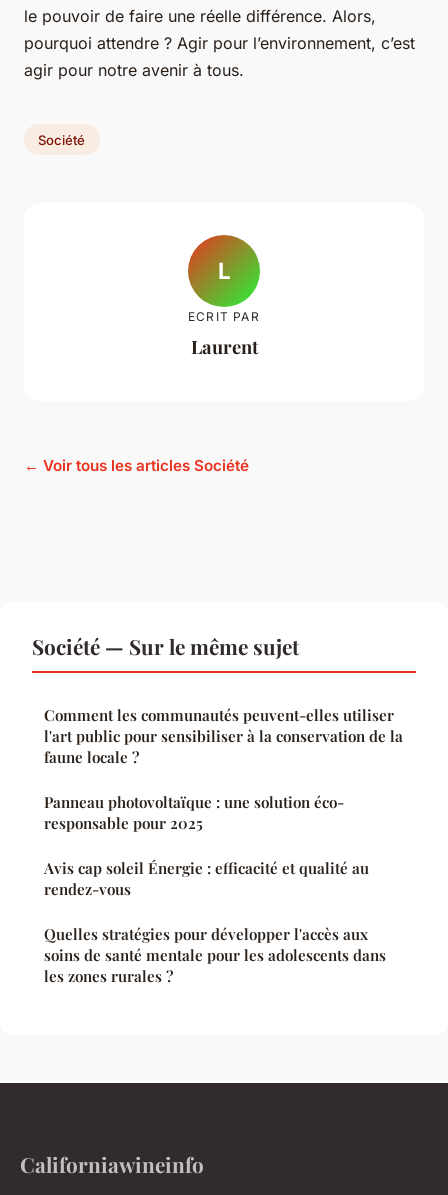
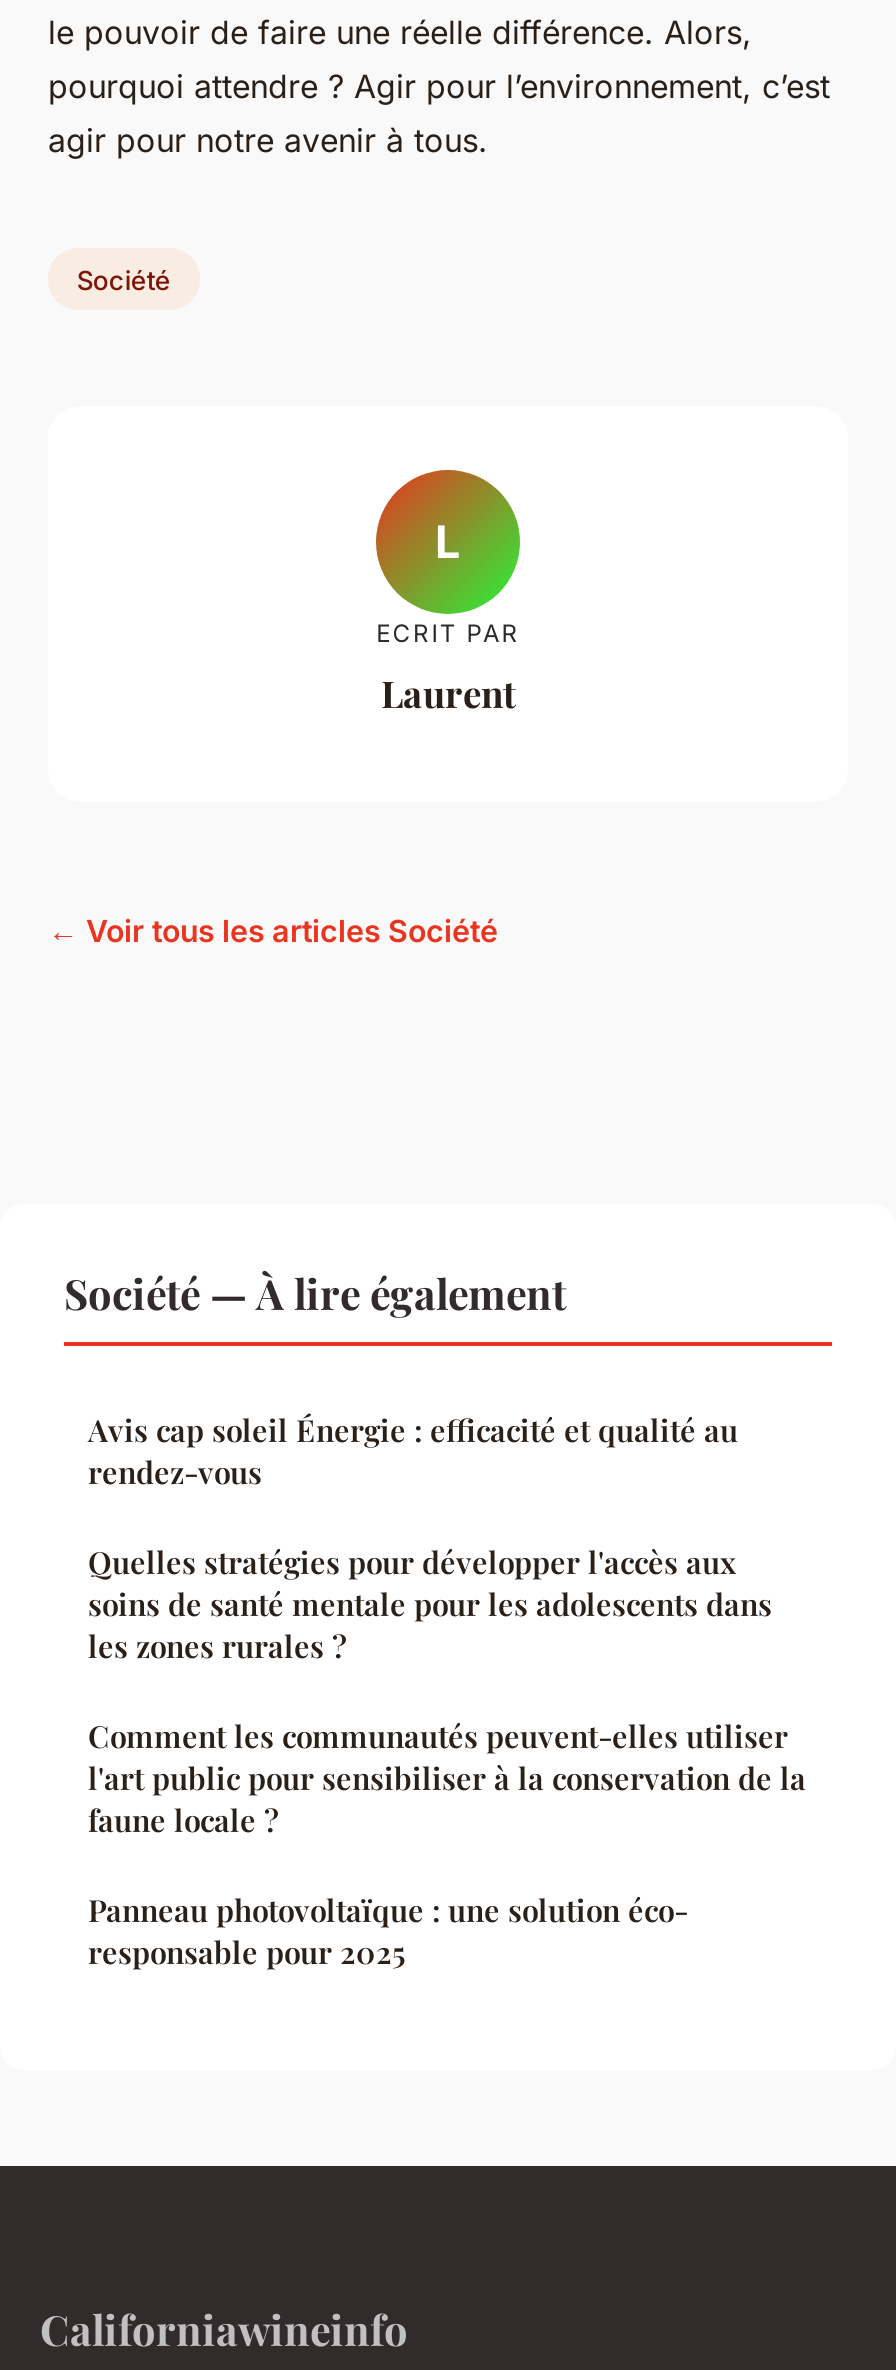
[32,632,299,660] Société — Sur le même sujet -> [64,1264,566,1320] Société — À lire également
moved [44,705,403,833] -> [88,1716,806,1972]: Comment les communautés peuvent-elles utiliser | l'art public pour sensibiliser à la conservation de la | faune locale ? | Panneau photovoltaïque : une solution éco- | responsable pour 2025
moved [44,858,386,986] -> [88,1410,772,1666]: Avis cap soleil Énergie : efficacité et qualité au | rendez-vous | Quelles stratégies pour développer l'accès aux | soins de santé mentale pour les adolescents dans | les zones rurales ?

